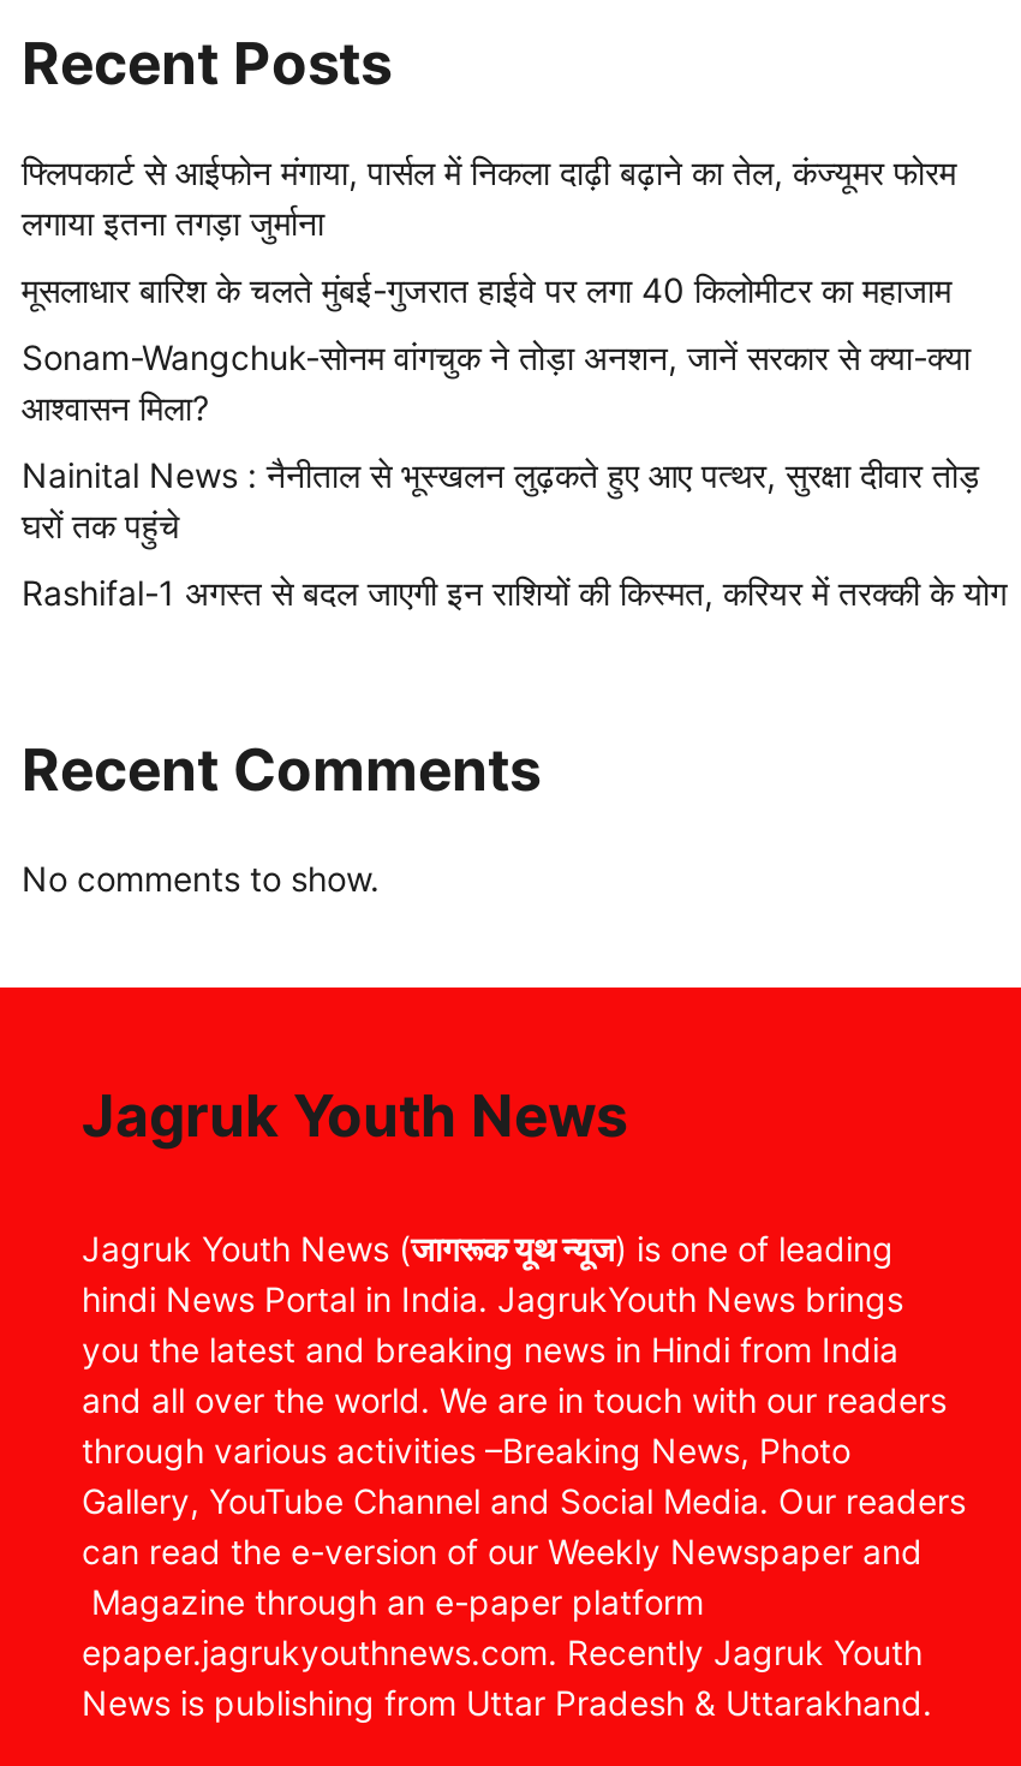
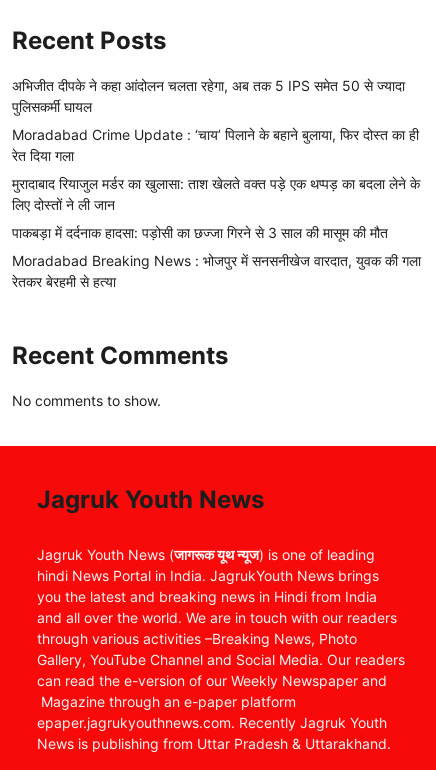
[22,151,956,242] फ्लिपकार्ट से आईफोन मंगाया, पार्सल में निकला दाढ़ी बढ़ाने का तेल, कंज्यूमर फोरम | लगाया इतना तगड़ा जुर्माना -> [12,77,405,115] अभिजीत दीपके ने कहा आंदोलन चलता रहेगा, अब तक 5 IPS समेत 50 से ज्यादा | पुलिसकर्मी घायल
[22,269,951,309] मूसलाधार बारिश के चलते मुंबई-गुजरात हाईवे पर लगा 40 किलोमीटर का महाजाम -> [12,126,419,164] Moradabad Crime Update : ‘चाय’ पिलाने के बहाने बुलाया, फिर दोस्त का ही | रेत दिया गला
[22,336,971,427] Sonam-Wangchuk-सोनम वांगचुक ने तोड़ा अनशन, जानें सरकार से क्या-क्या | आश्वासन मिला? -> [12,175,420,213] मुरादाबाद रियाजुल मर्डर का खुलासा: ताश खेलते वक्त पड़े एक थप्पड़ का बदला लेने के | लिए दोस्तों ने ली जान
[22,454,980,545] Nainital News : नैनीताल से भूस्खलन लुढ़कते हुए आए पत्थर, सुरक्षा दीवार तोड़ | घरों तक पहुंचे -> [12,224,388,241] पाकबड़ा में दर्दनाक हादसा: पड़ोसी का छज्जा गिरने से 3 साल की मासूम की मौत
[22,571,1007,612] Rashifal-1 अगस्त से बदल जाएगी इन राशियों की किस्मत, करियर में तरक्की के योग -> [12,252,421,290] Moradabad Breaking News : भोजपुर में सनसनीखेज वारदात, युवक की गला | रेतकर बेरहमी से हत्या

